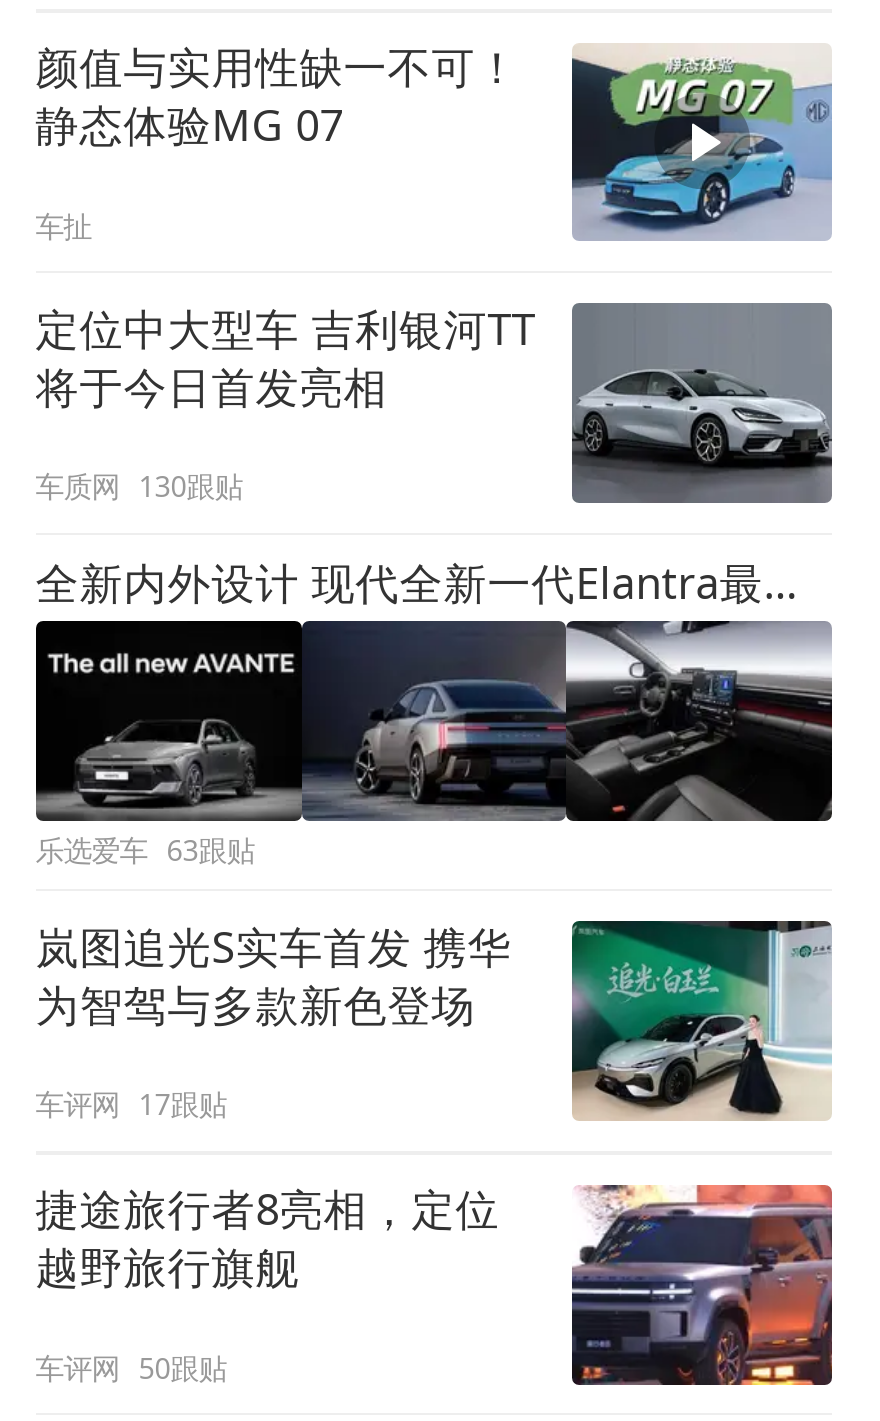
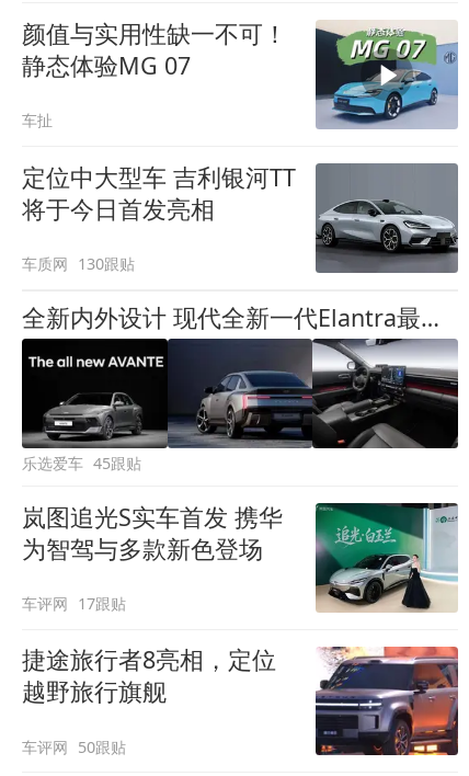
[35,830,255,868] 乐选爱车 63跟贴 -> [22,453,142,474] 乐选爱车 45跟贴

